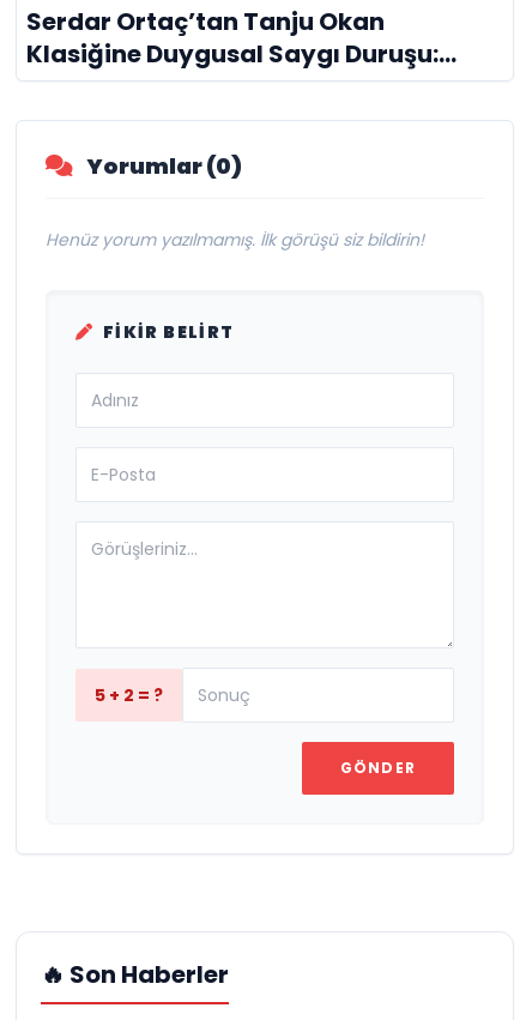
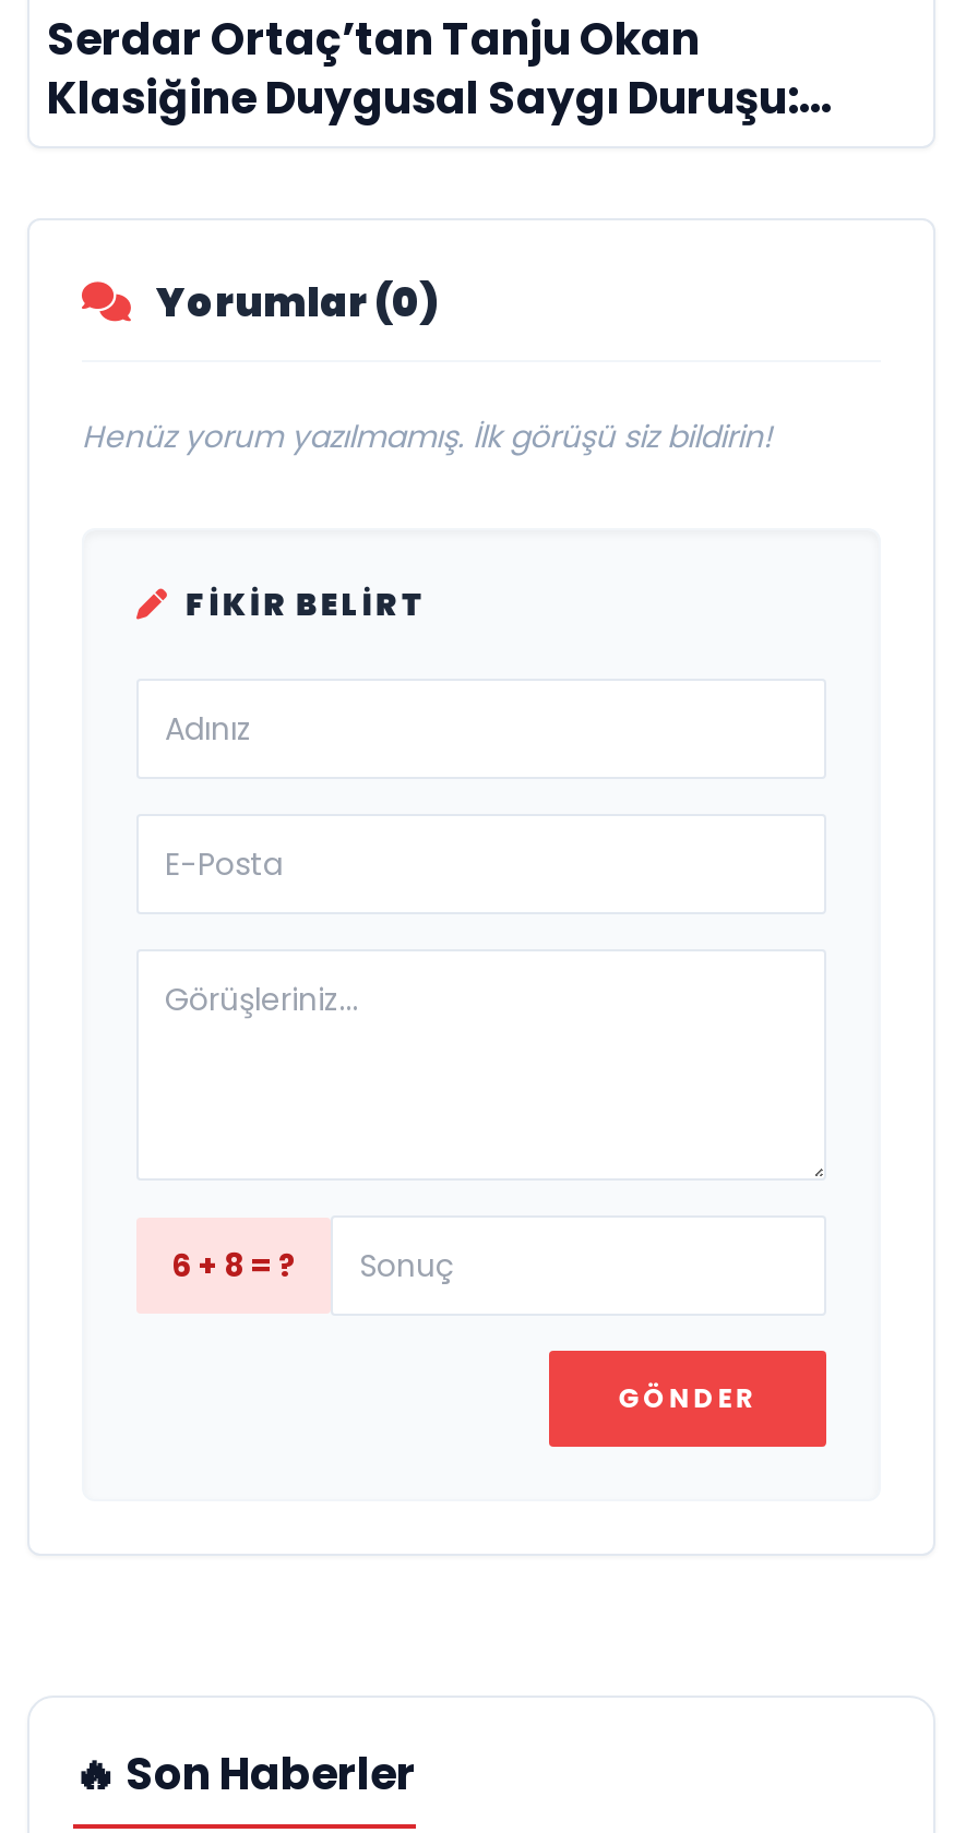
[95,683,163,707] 5 + 2 = ? -> [171,1243,296,1287] 6 + 8 = ?

